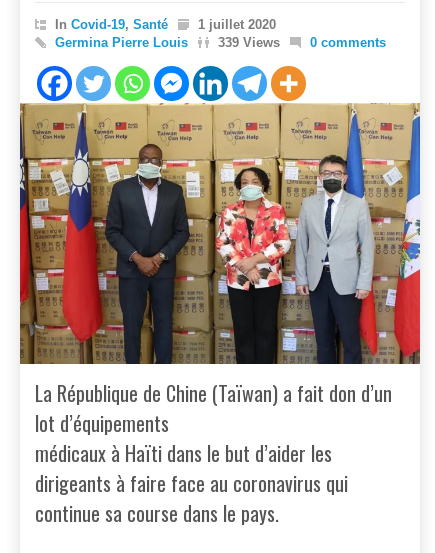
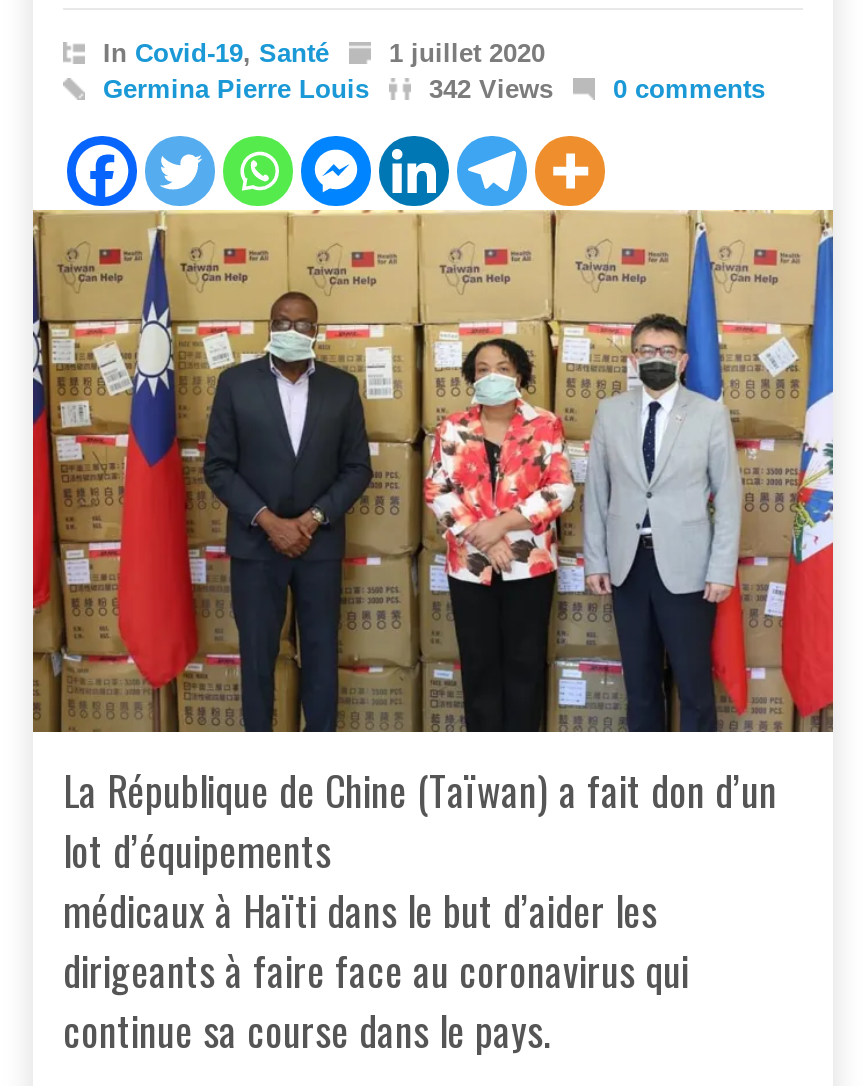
[55,35,386,50] Germina Pierre Louis 339 Views 0 comments -> [103,74,765,104] Germina Pierre Louis 342 Views 0 comments

